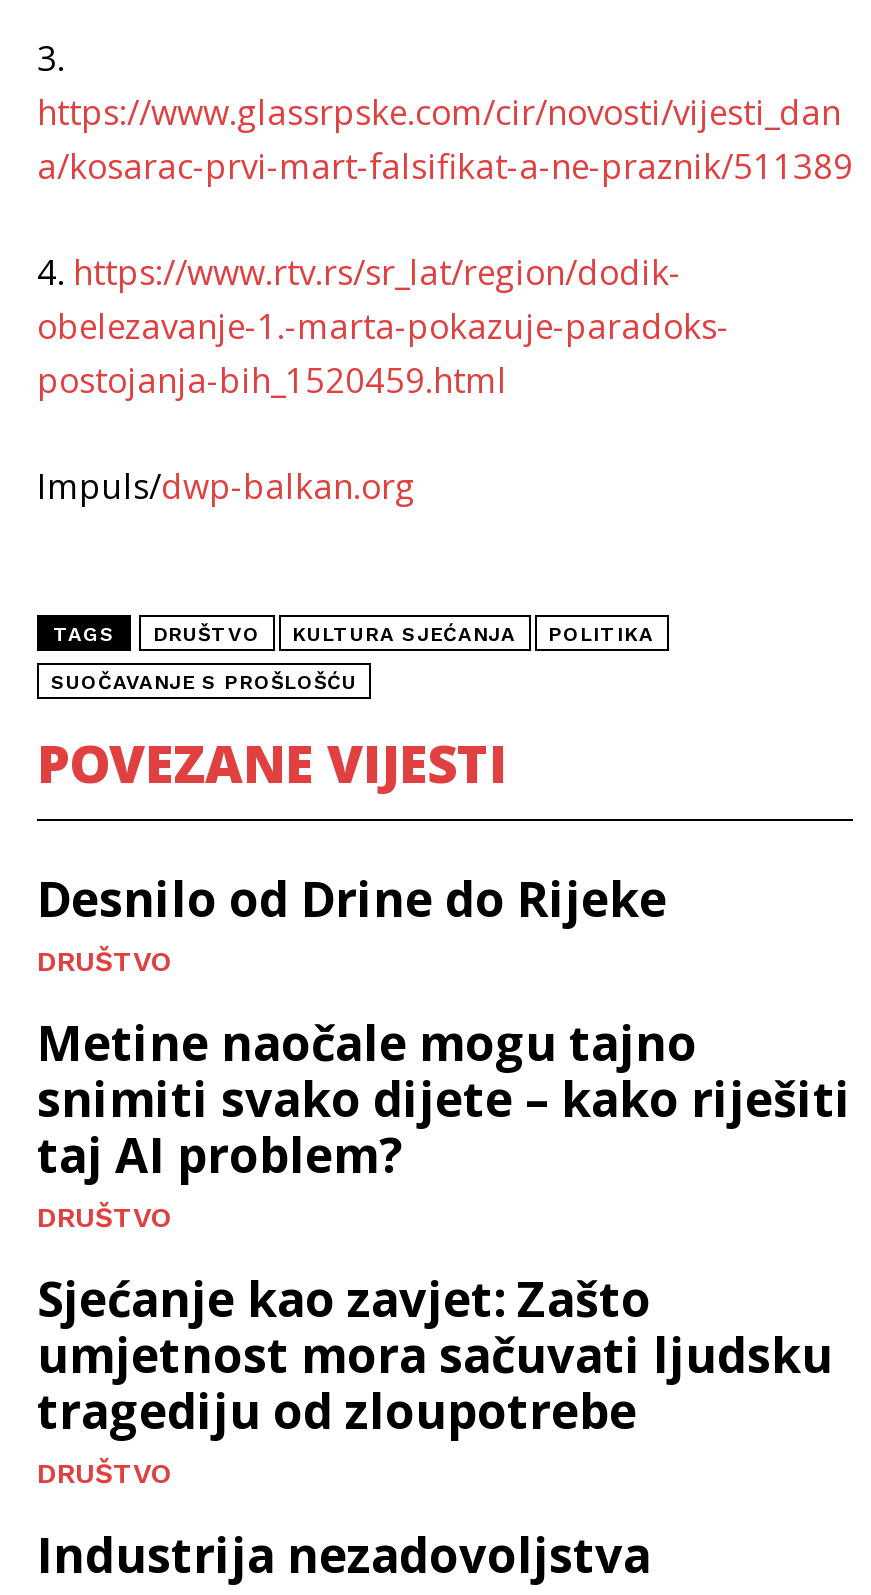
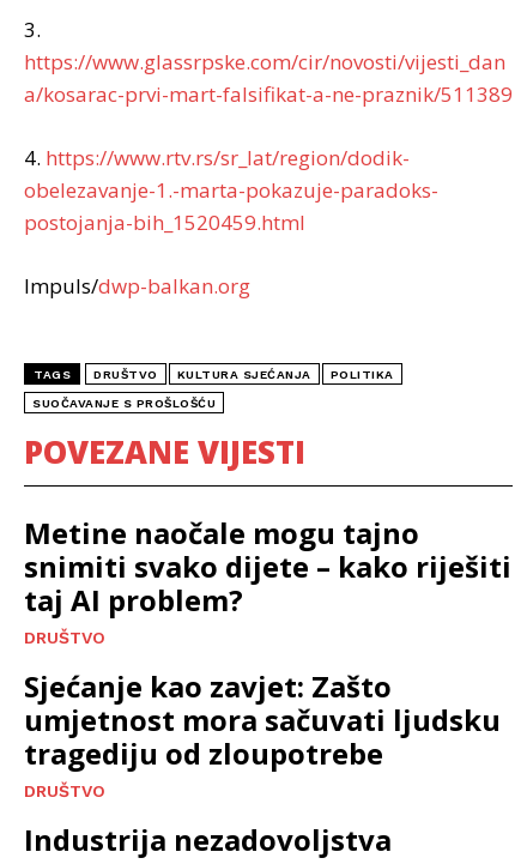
[37,865,667,977] Desnilo od Drine do Rijeke | DRUŠTVO -> none

